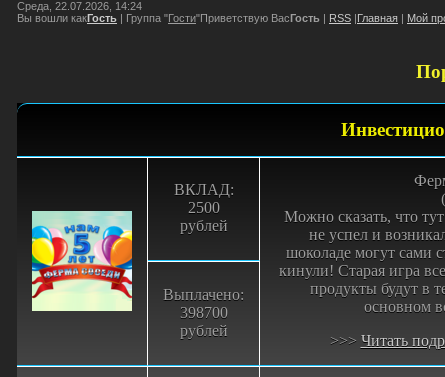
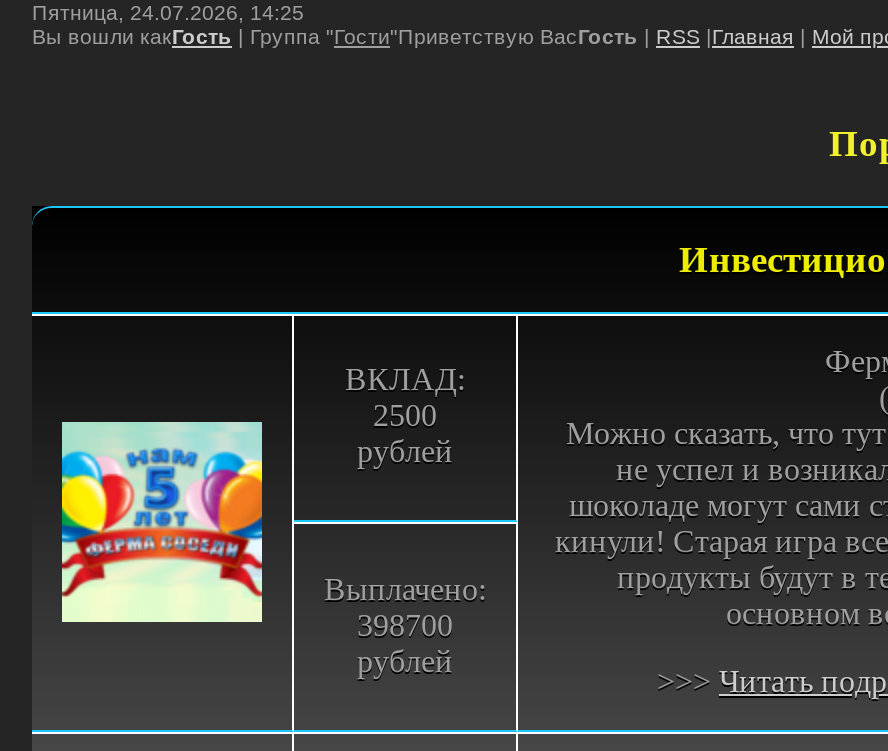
[17,0,142,12] Среда, 22.07.2026, 14:24 -> [32,0,304,24] Пятница, 24.07.2026, 14:25

